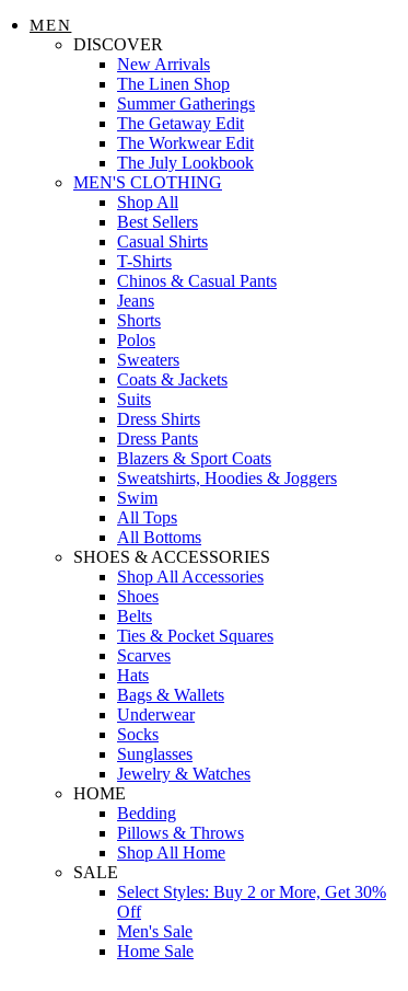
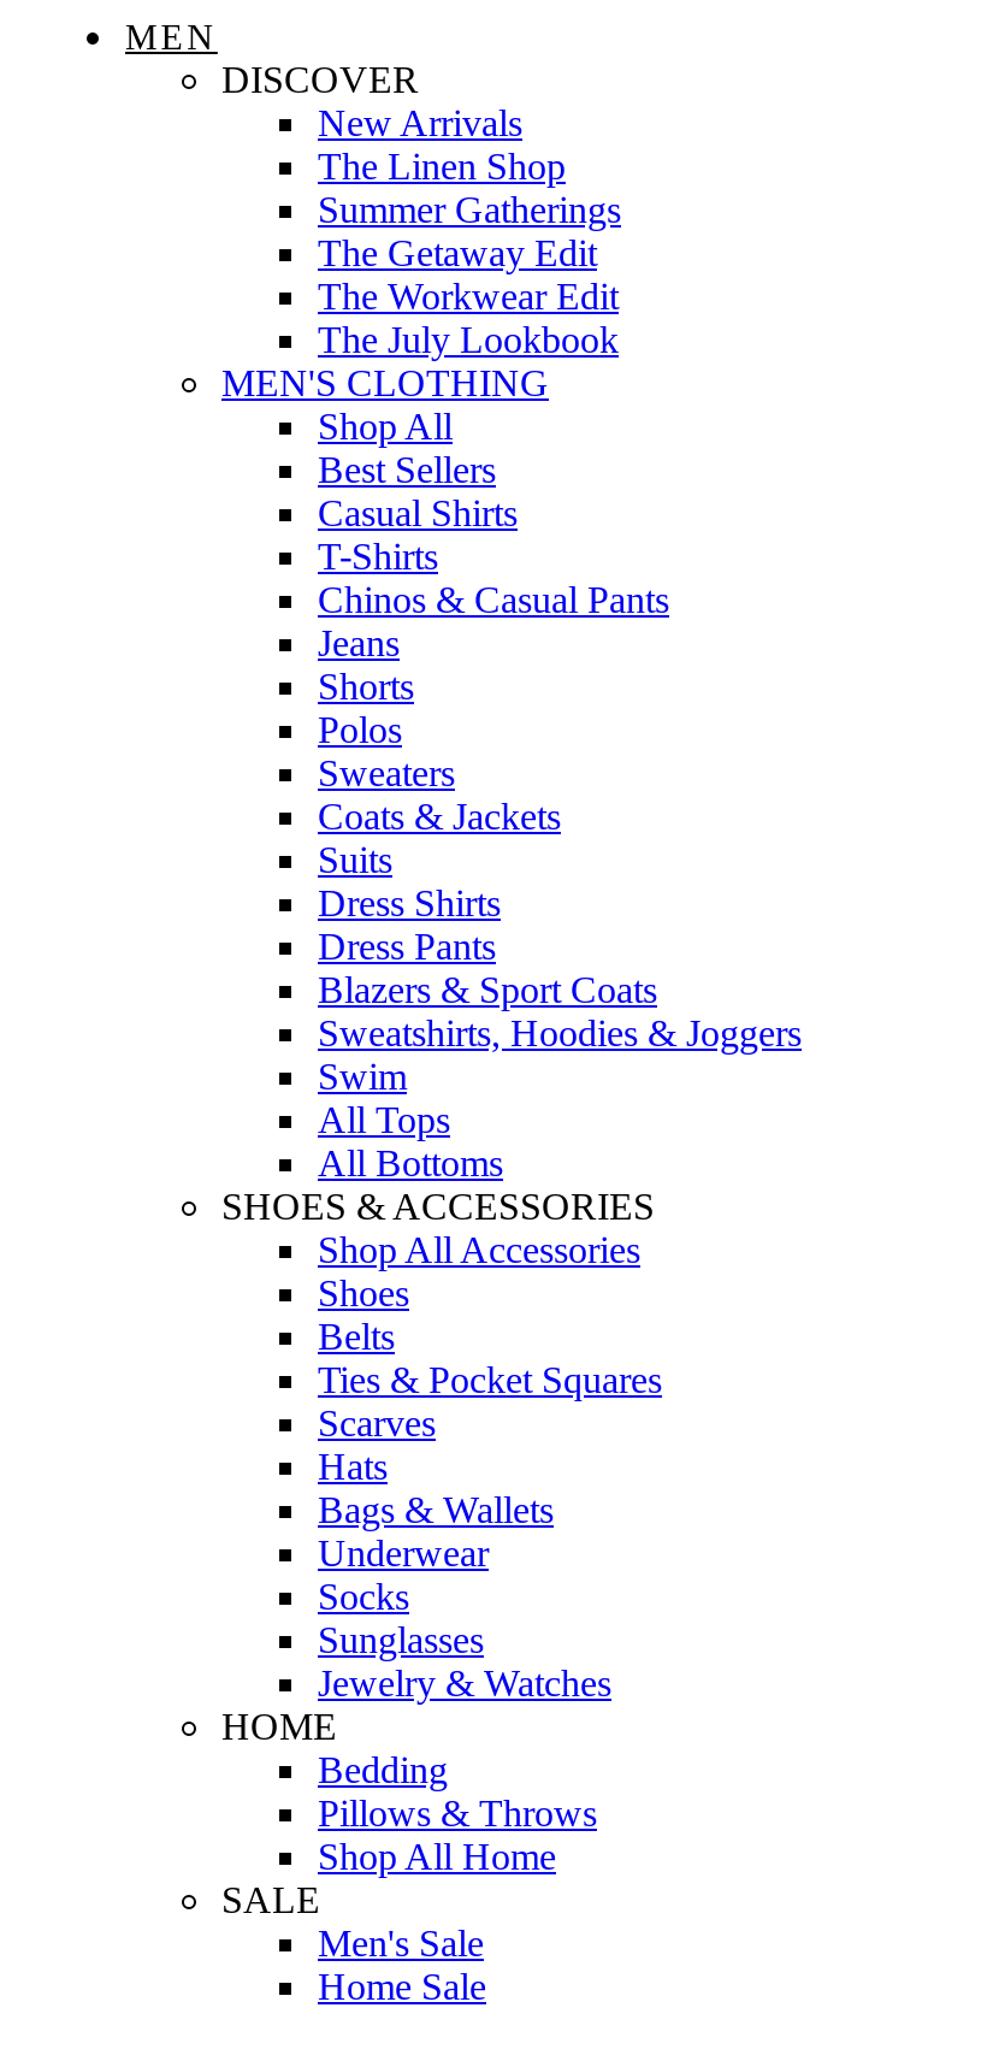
[117,882,386,921] Select Styles: Buy 2 or More, Get 30% | Off -> none

